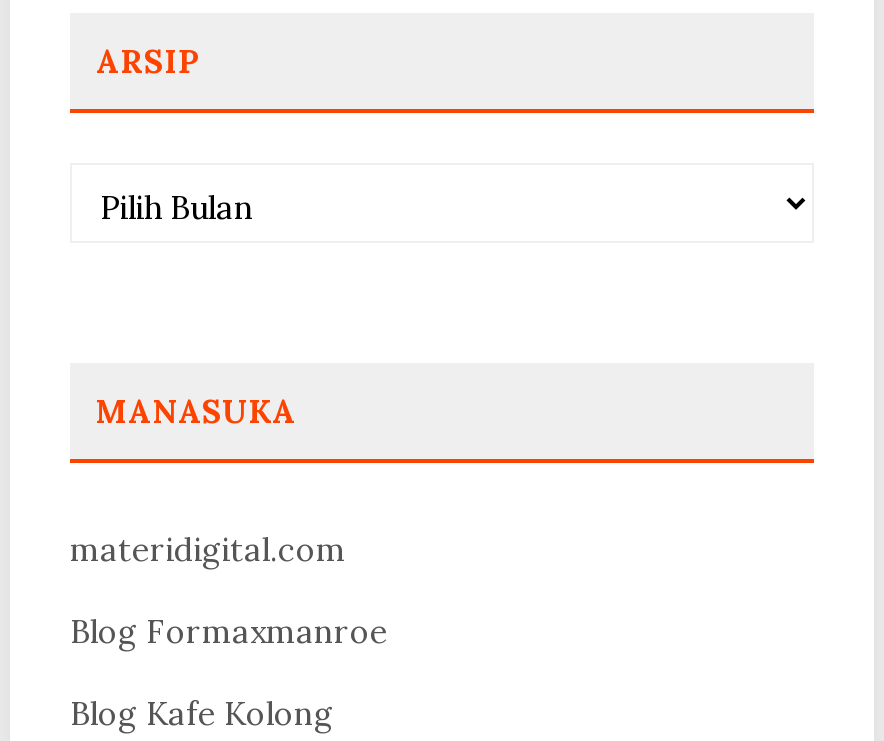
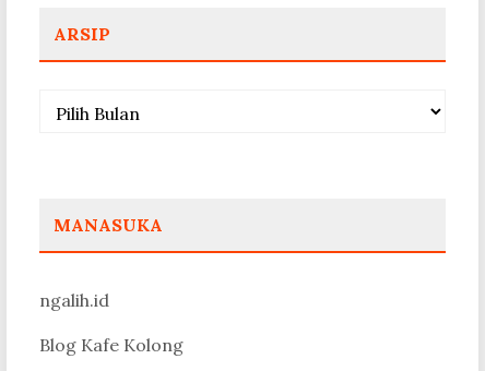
[70,529,388,651] materidigital.com | Blog Formaxmanroe -> [39,289,109,311] ngalih.id

